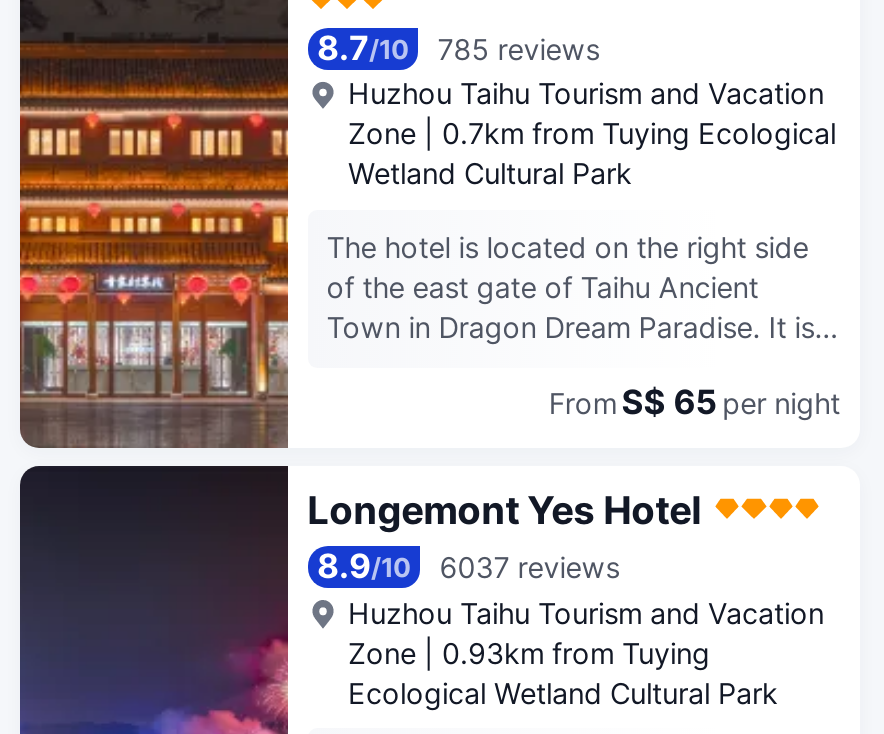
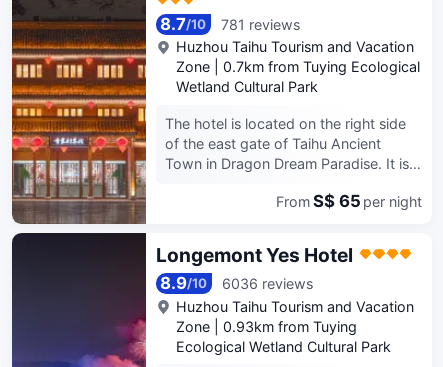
[317,27,600,67] 8.7/10 785 reviews -> [160,13,300,33] 8.7/10 781 reviews
[317,546,620,586] 8.9/10 6037 reviews -> [160,273,313,293] 8.9/10 6036 reviews

